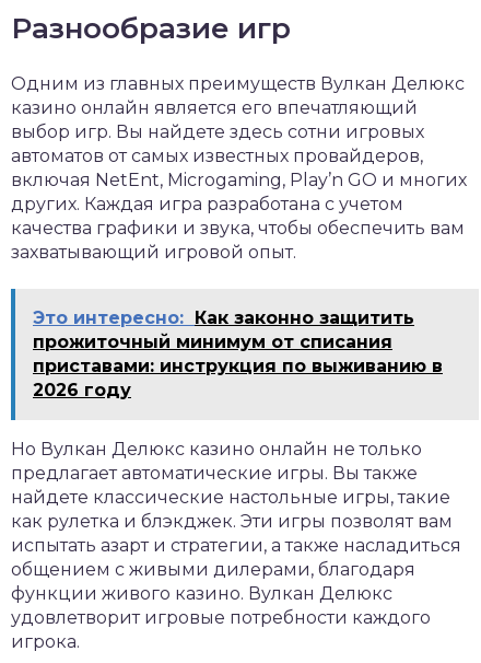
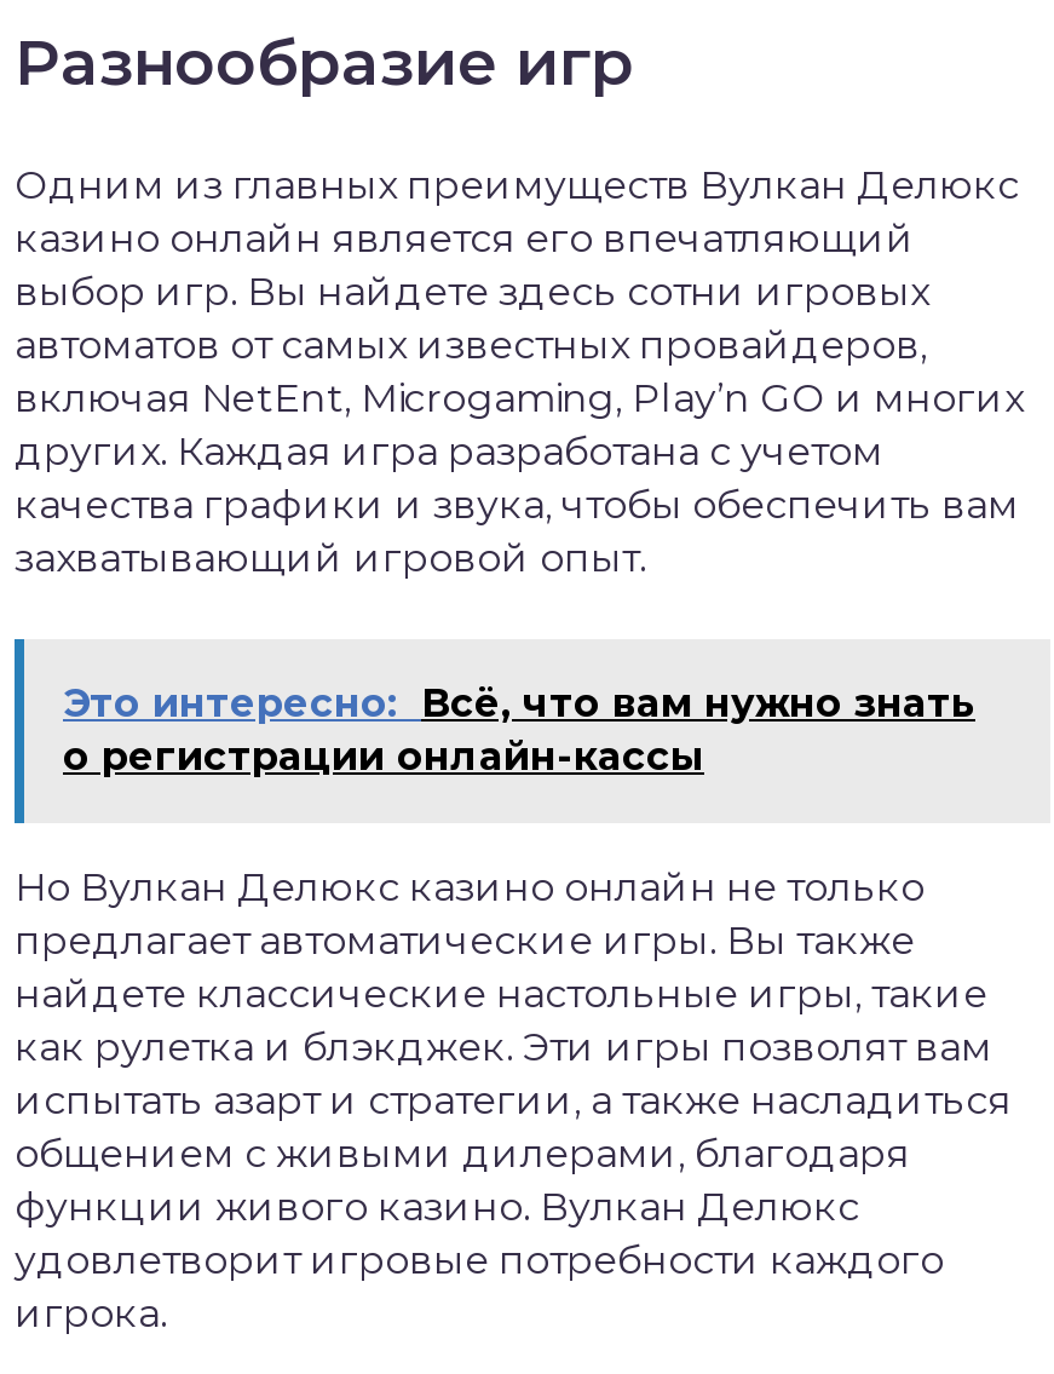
[33,307,443,400] Это интересно: Как законно защитить | прожиточный минимум от списания | приставами: инструкция по выживанию в | 2026 году -> [63,680,975,780] Это интересно: Всё, что вам нужно знать | о регистрации онлайн-кассы

